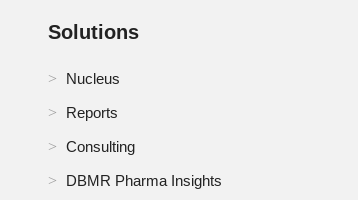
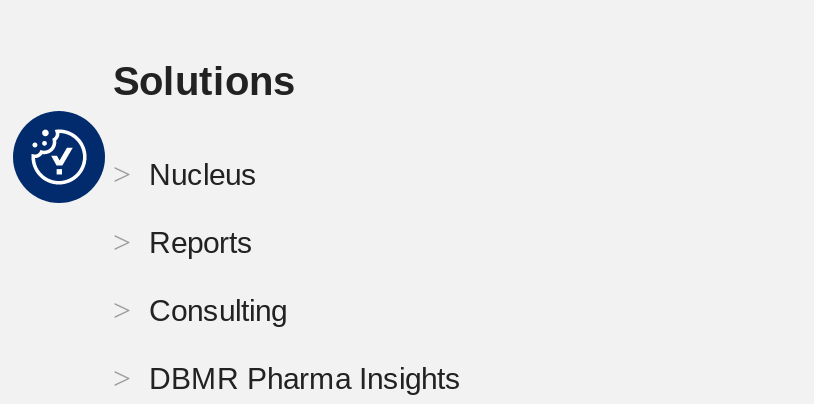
none -> [11,109,107,205] [image]

